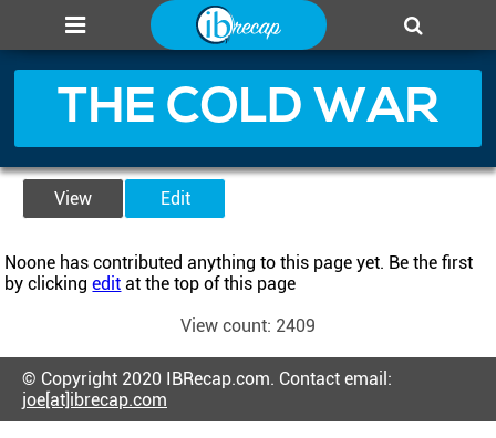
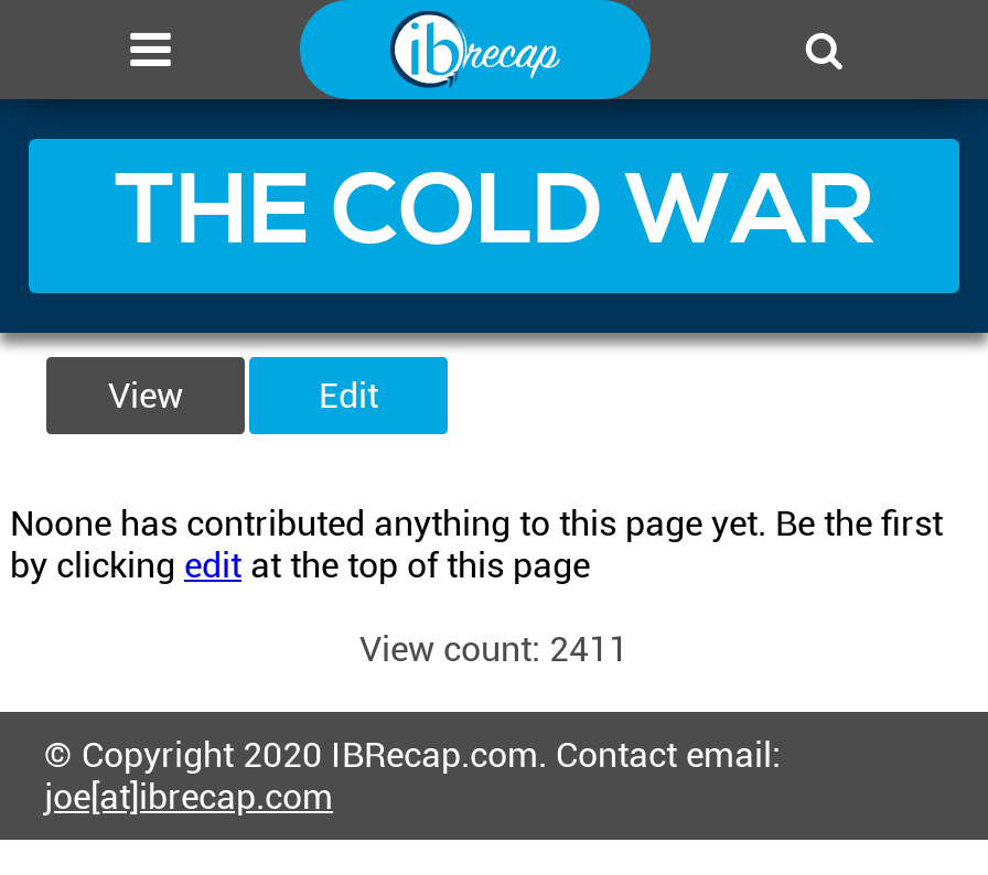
[180,315,316,336] View count: 2409 -> [359,628,629,670] View count: 2411

